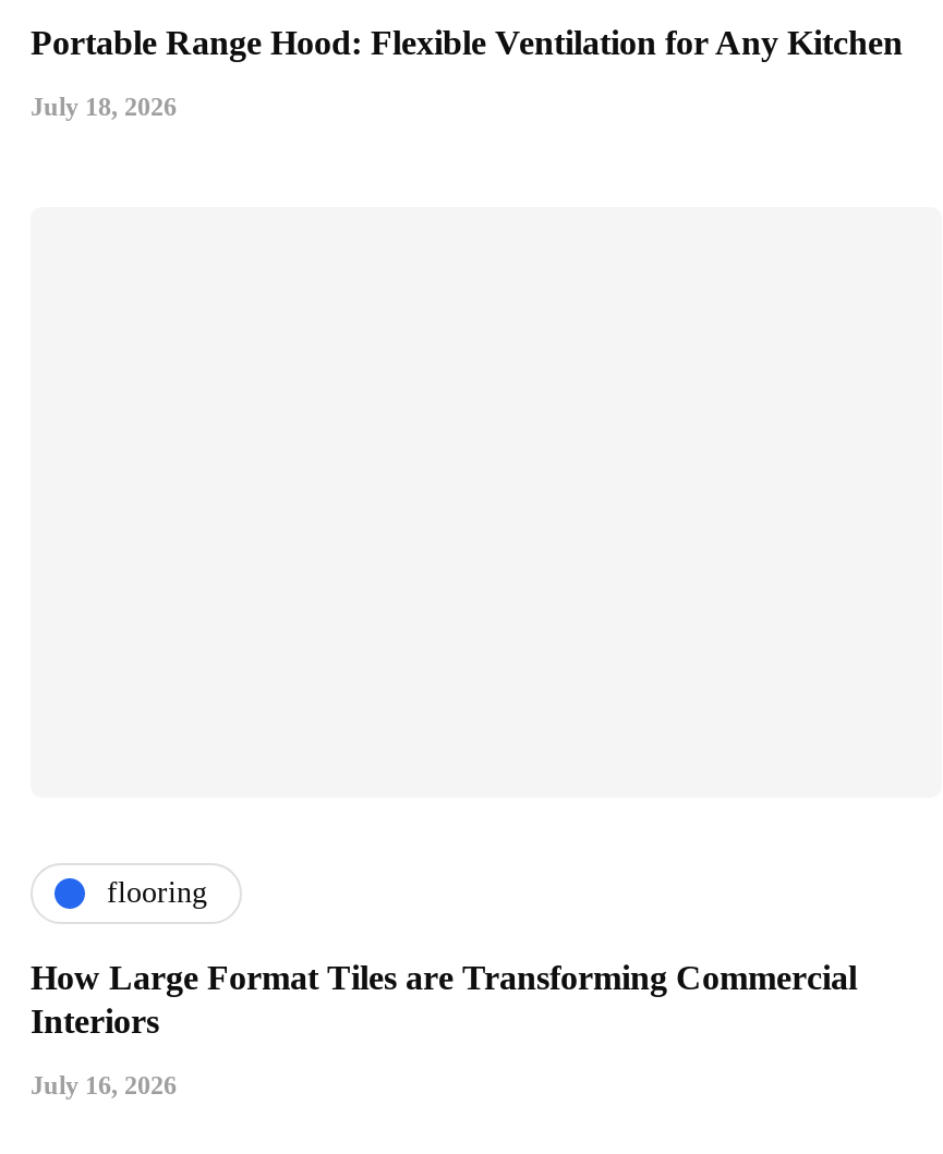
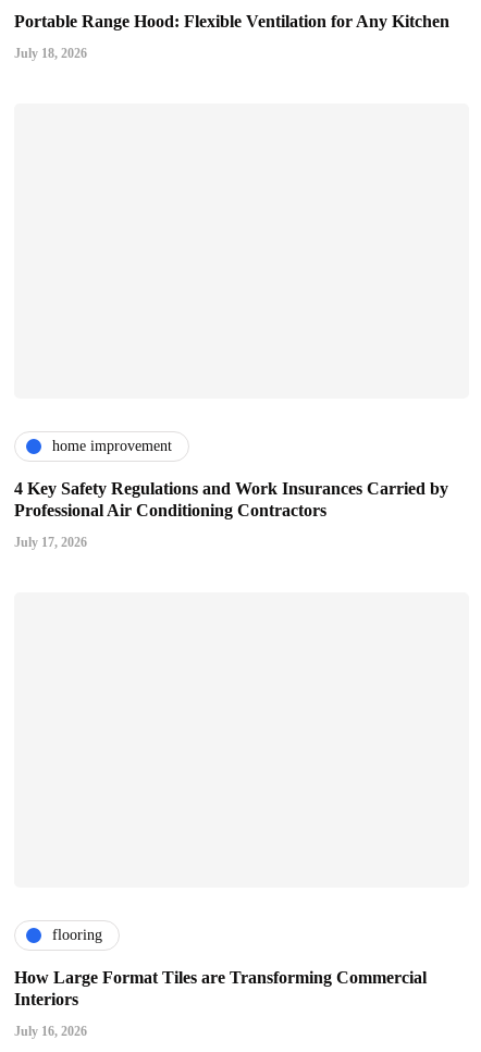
none -> [14,438,448,550] home improvement | 4 Key Safety Regulations and Work Insurances Carried by | Professional Air Conditioning Contractors | July 17, 2026

